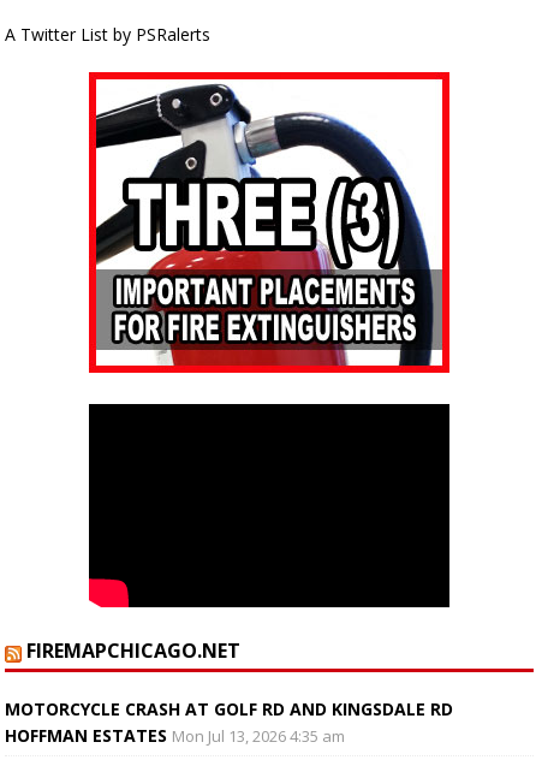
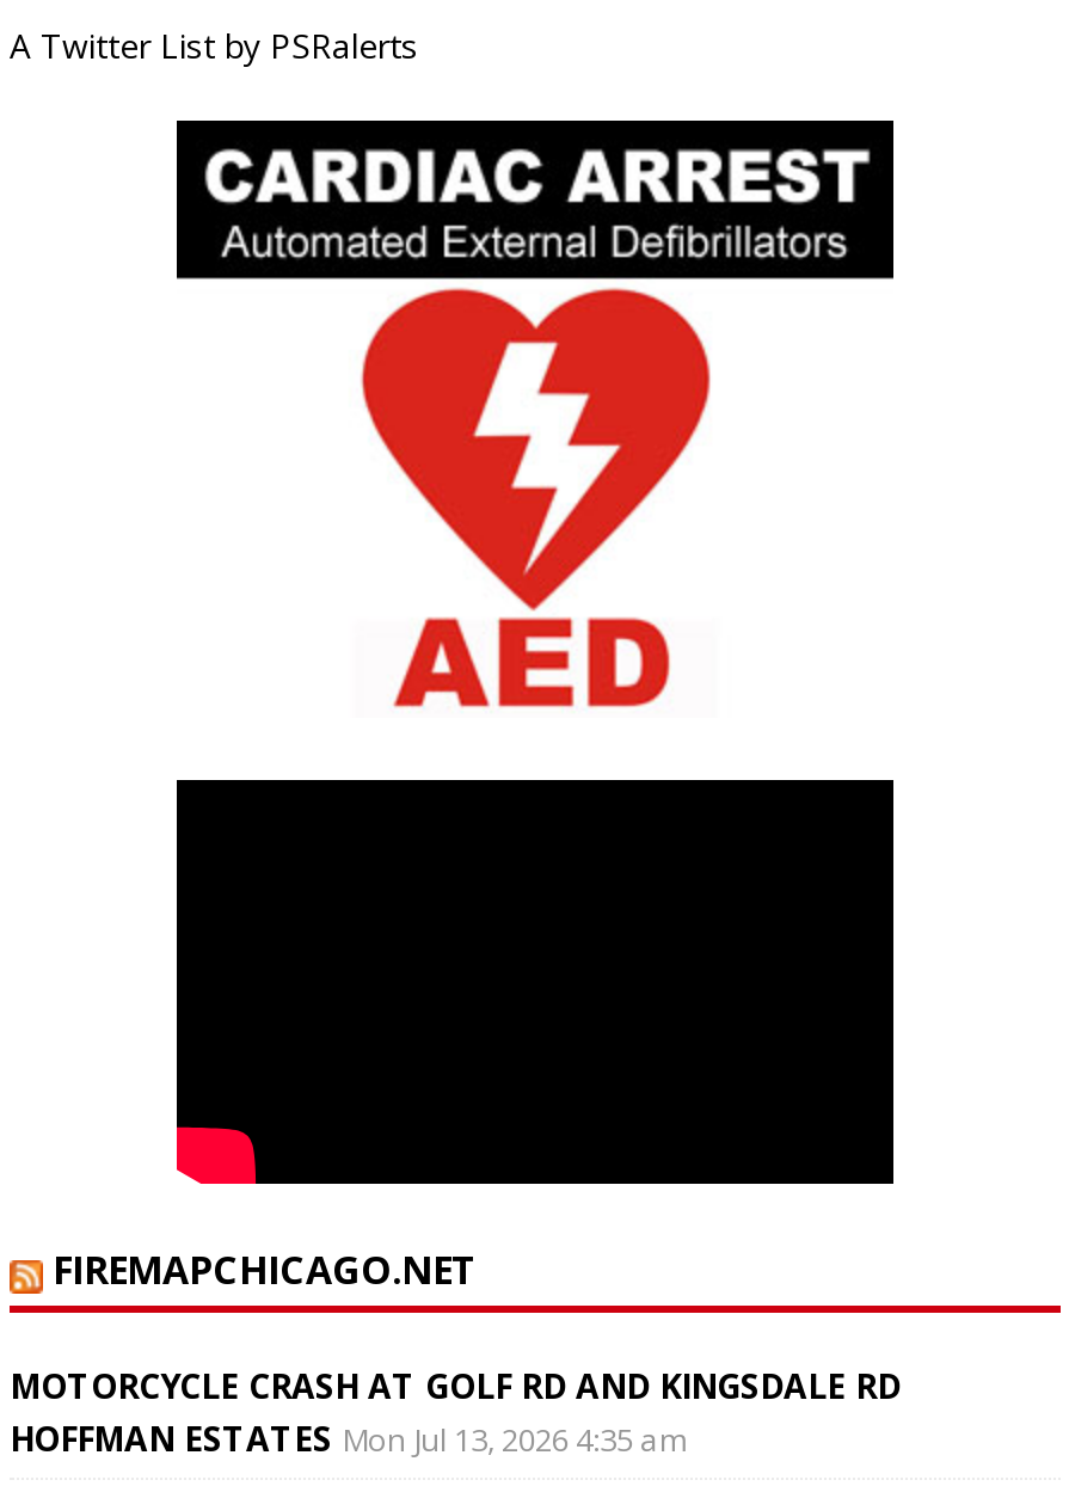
[88,71,451,374] [image] -> [174,118,896,718] [image]

